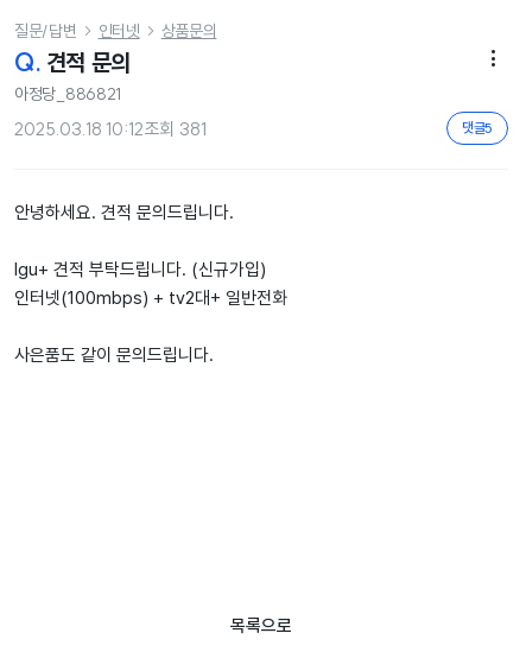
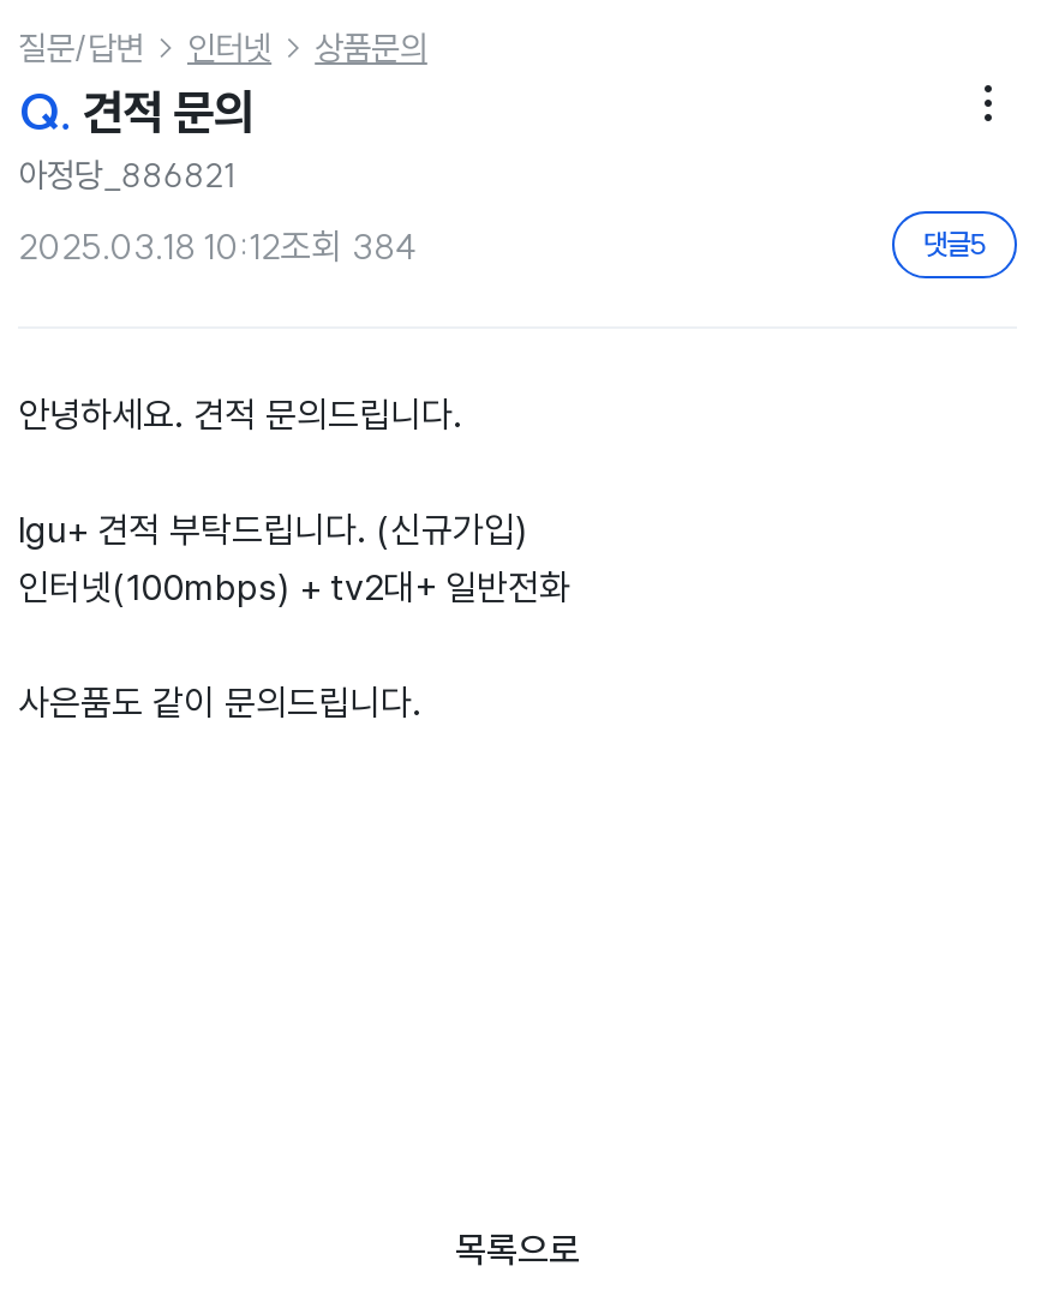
[14,118,207,140] 2025.03.18 10:12조회 381 -> [18,223,417,269] 2025.03.18 10:12조회 384

